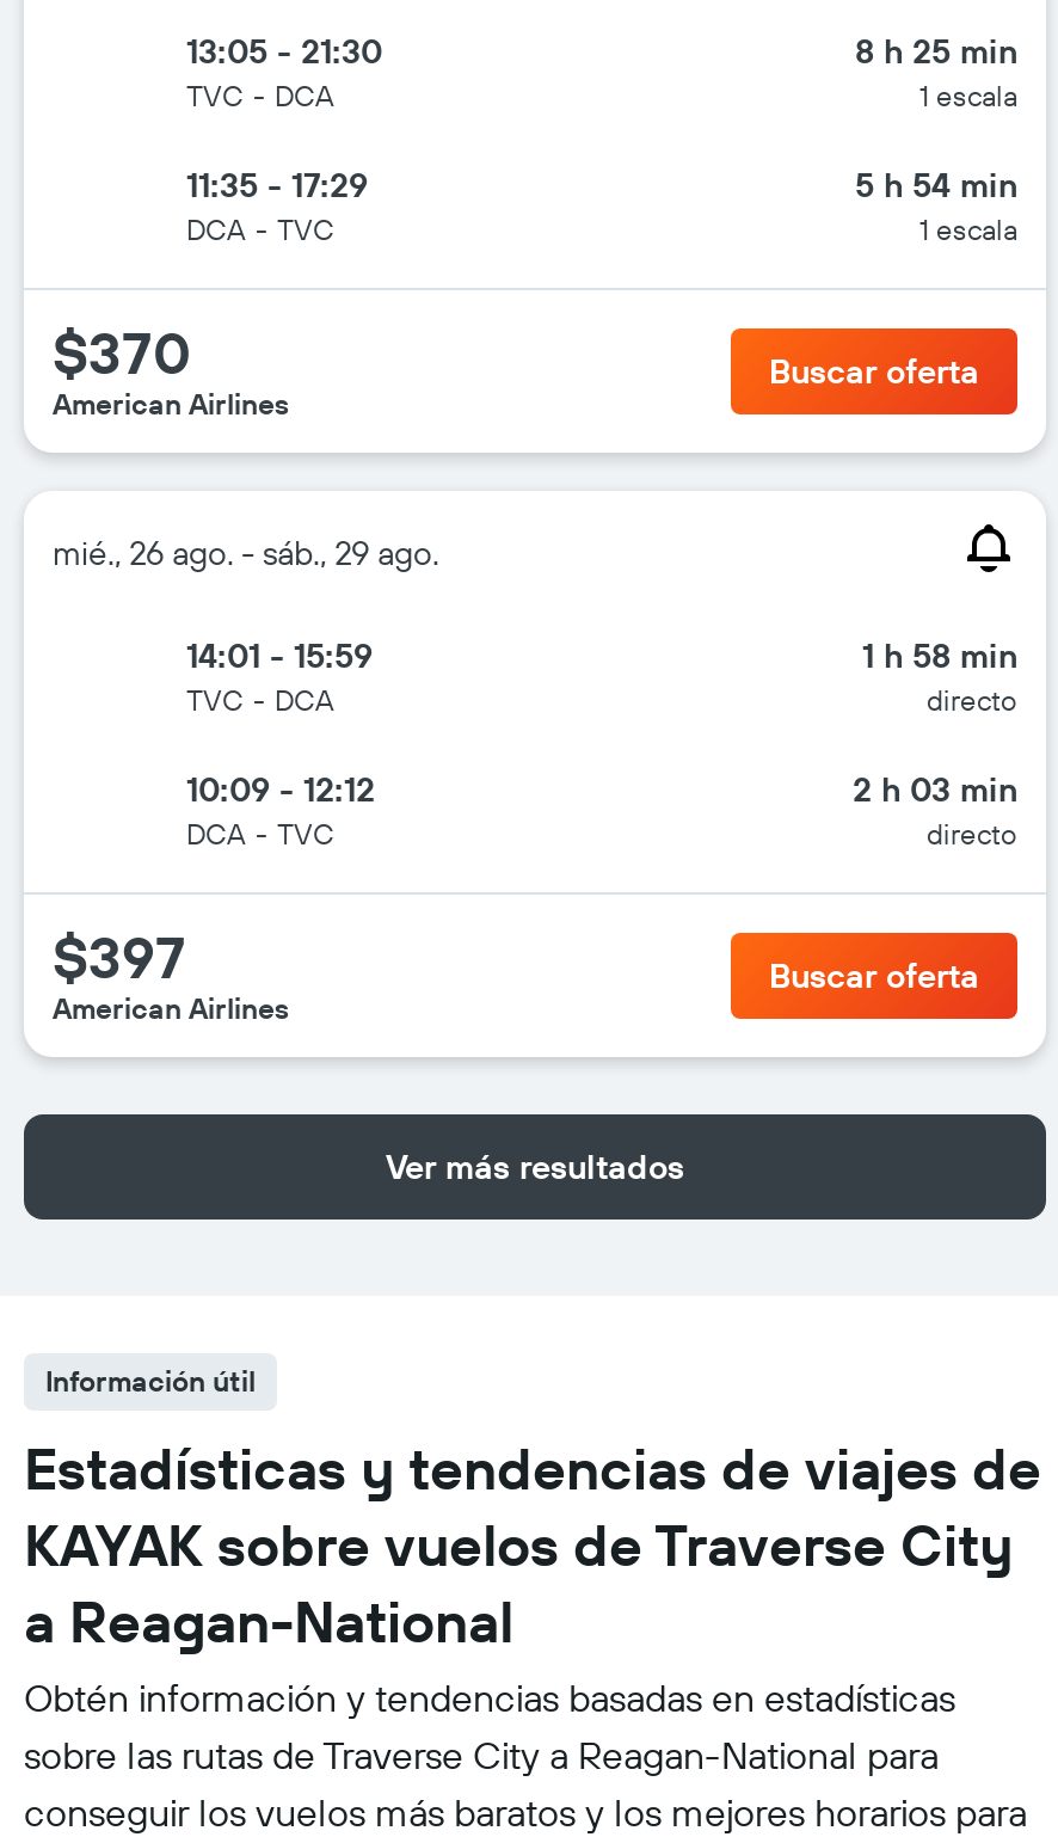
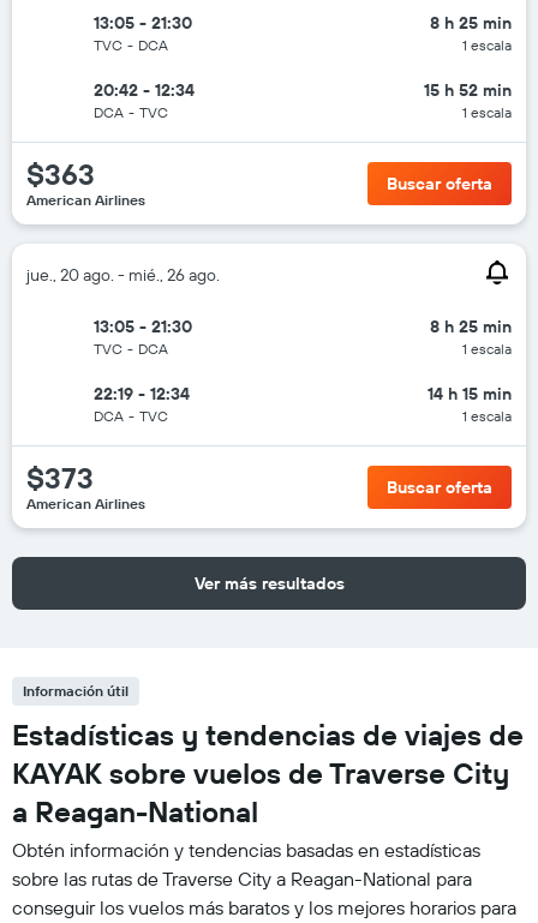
[186,164,368,207] 11:35 - 17:29 -> [94,79,195,101] 20:42 - 12:34
[855,164,1017,207] 5 h 54 min -> [424,79,512,101] 15 h 52 min
[53,317,191,388] $370 -> [26,156,95,192] $363
[53,532,439,575] mié., 26 ago. - sáb., 29 ago. -> [26,264,220,286] jue., 20 ago. - mié., 26 ago.
[186,634,373,677] 14:01 - 15:59 -> [94,316,192,337] 13:05 - 21:30
[862,634,1017,718] 1 h 58 min | directo -> [430,316,512,358] 8 h 25 min | 1 escala
[186,768,375,811] 10:09 - 12:12 -> [94,383,190,404] 22:19 - 12:34
[853,768,1017,852] 2 h 03 min | directo -> [428,383,512,425] 14 h 15 min | 1 escala
[53,921,186,993] $397 -> [26,460,94,496] $373

